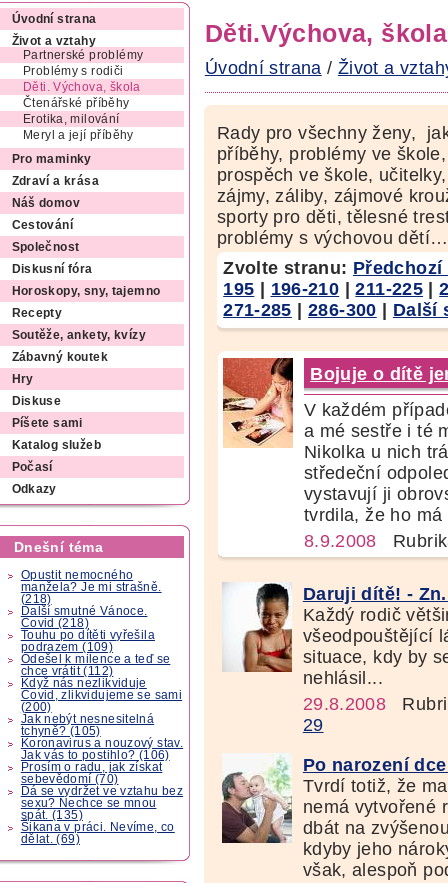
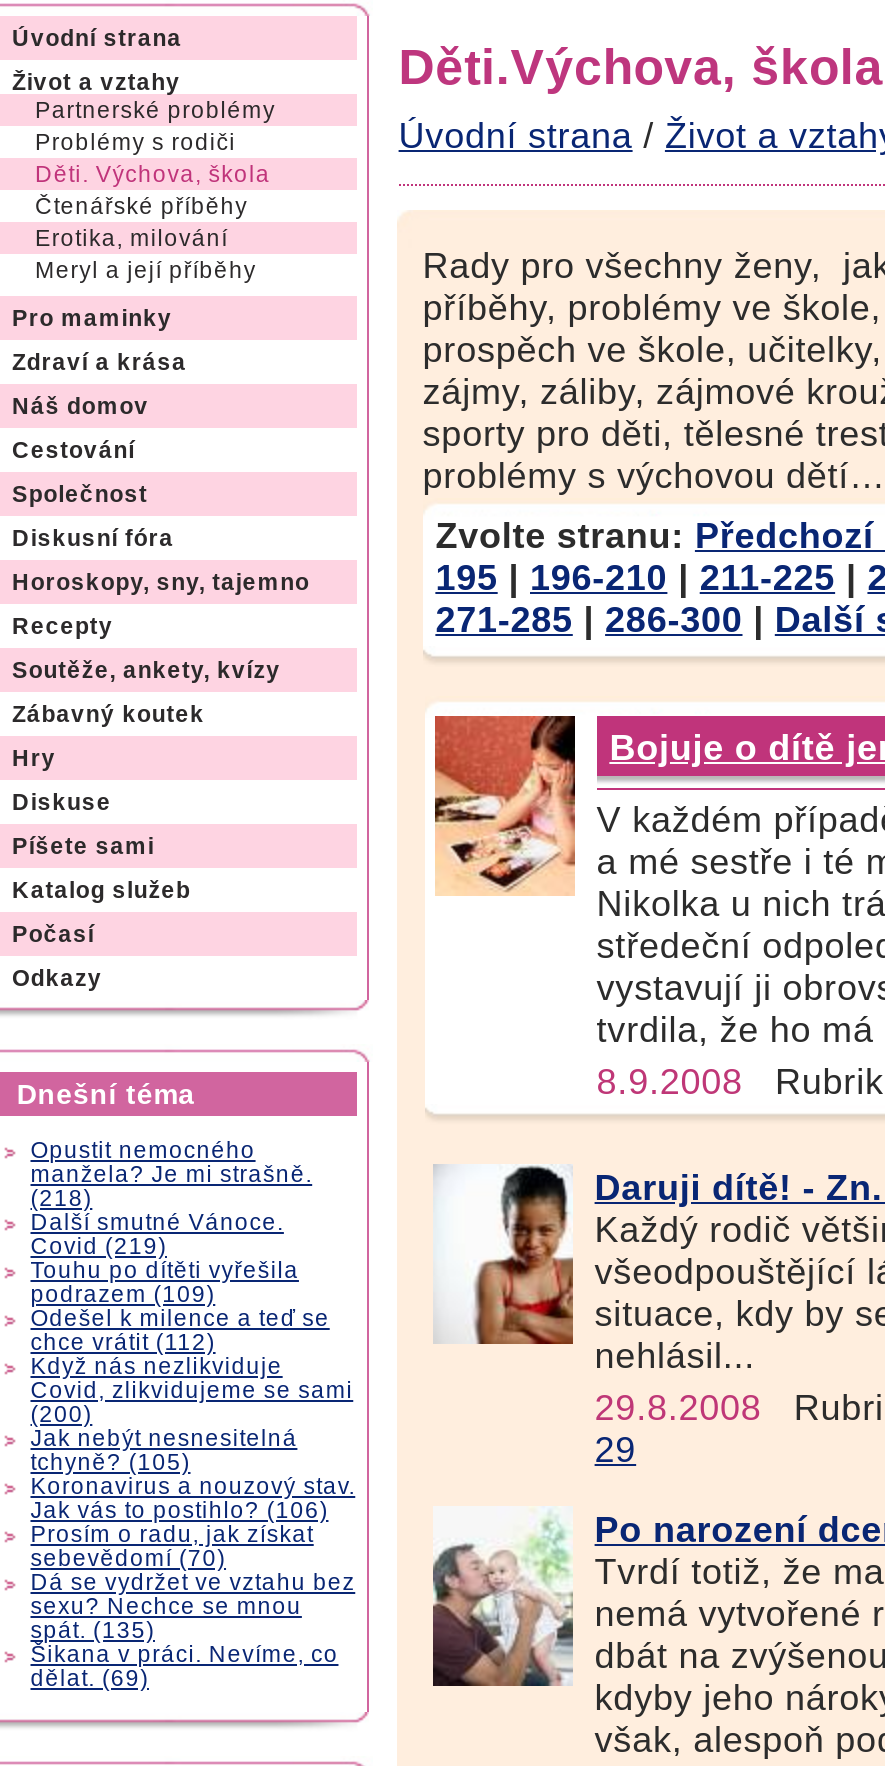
[21,617,89,629] Covid (218) -> [31,1233,167,1257] Covid (219)

